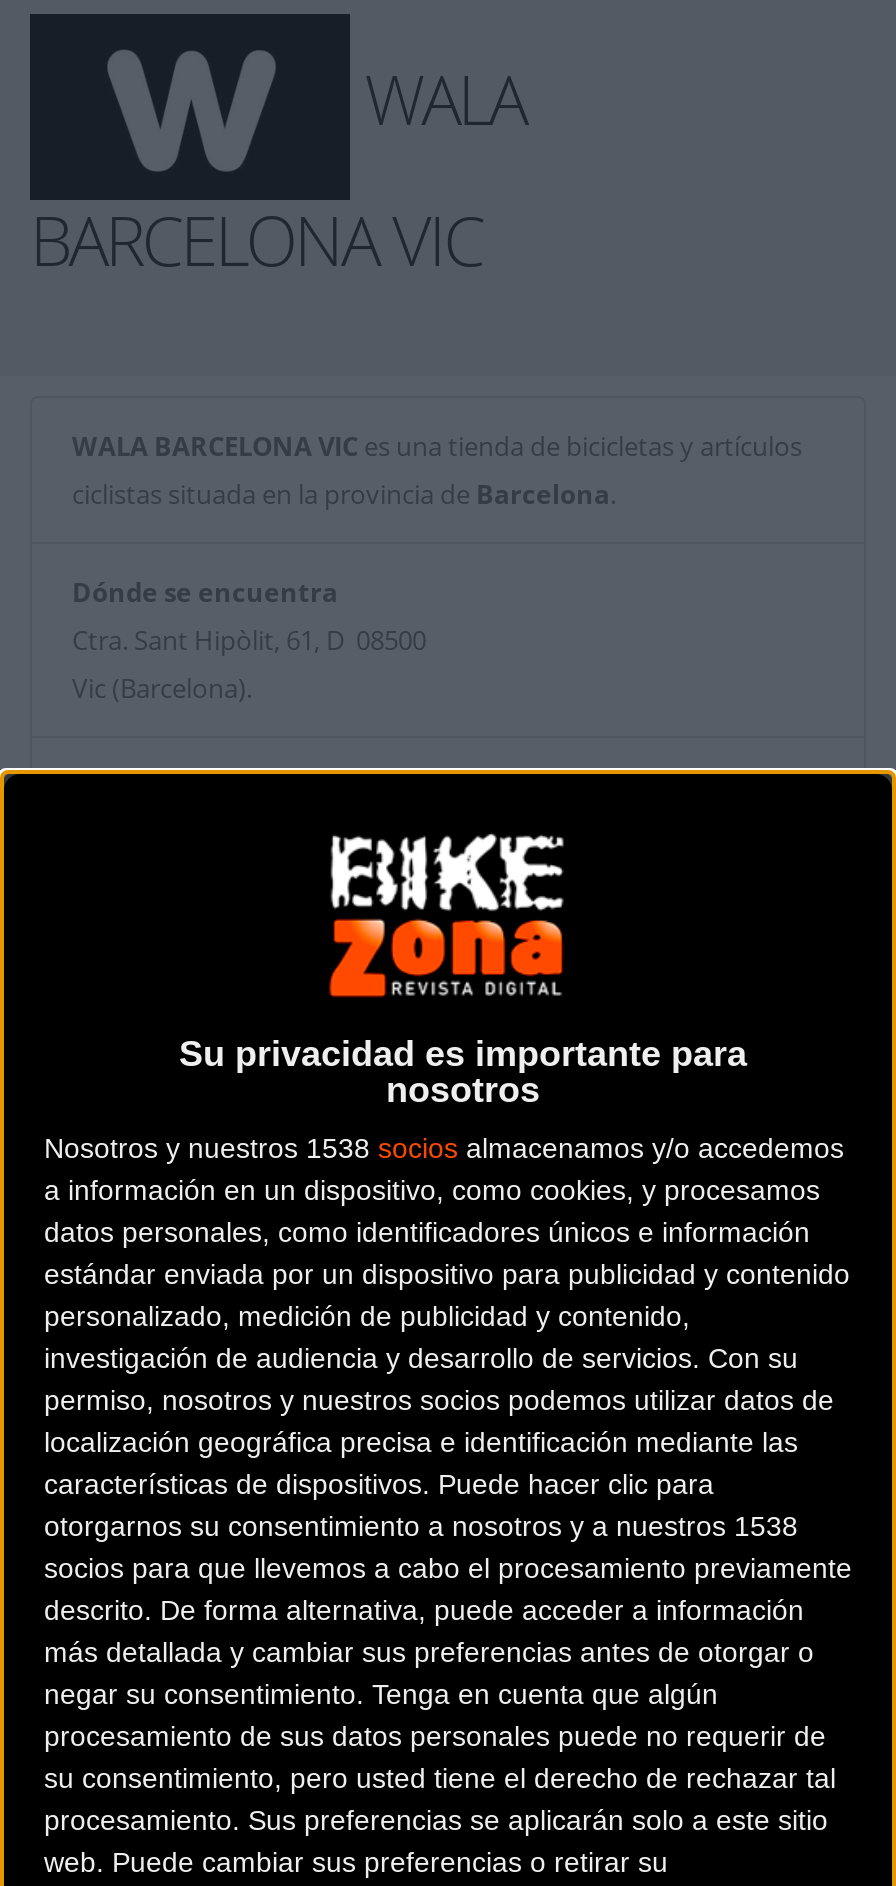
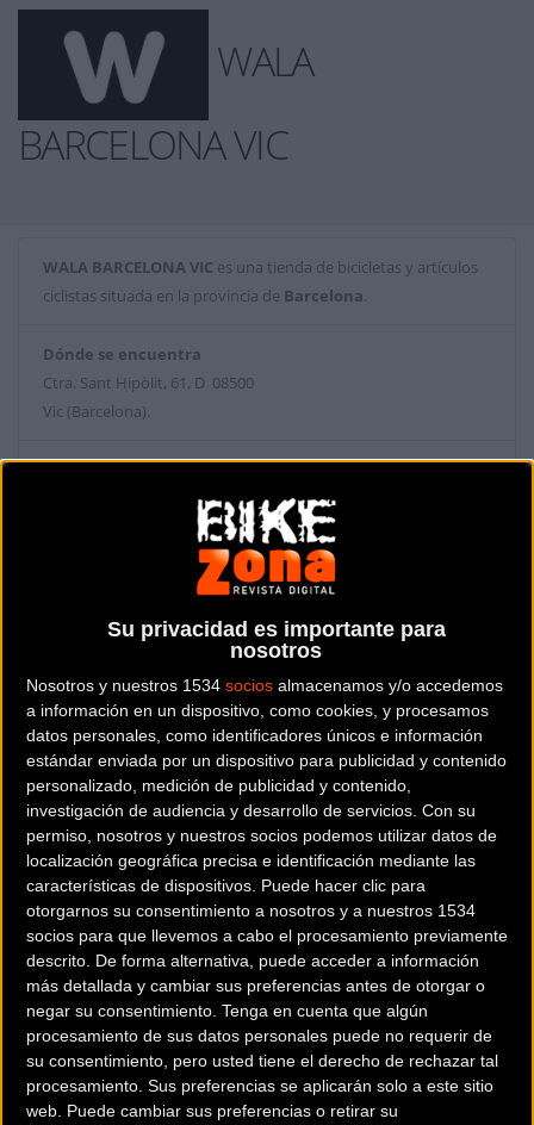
[44,1133,844,1165] Nosotros y nuestros 1538 socios almacenamos y/o accedemos -> [26,676,503,695] Nosotros y nuestros 1534 socios almacenamos y/o accedemos
[44,1511,798,1543] otorgarnos su consentimiento a nosotros y a nuestros 1538 -> [26,901,476,920] otorgarnos su consentimiento a nosotros y a nuestros 1534

